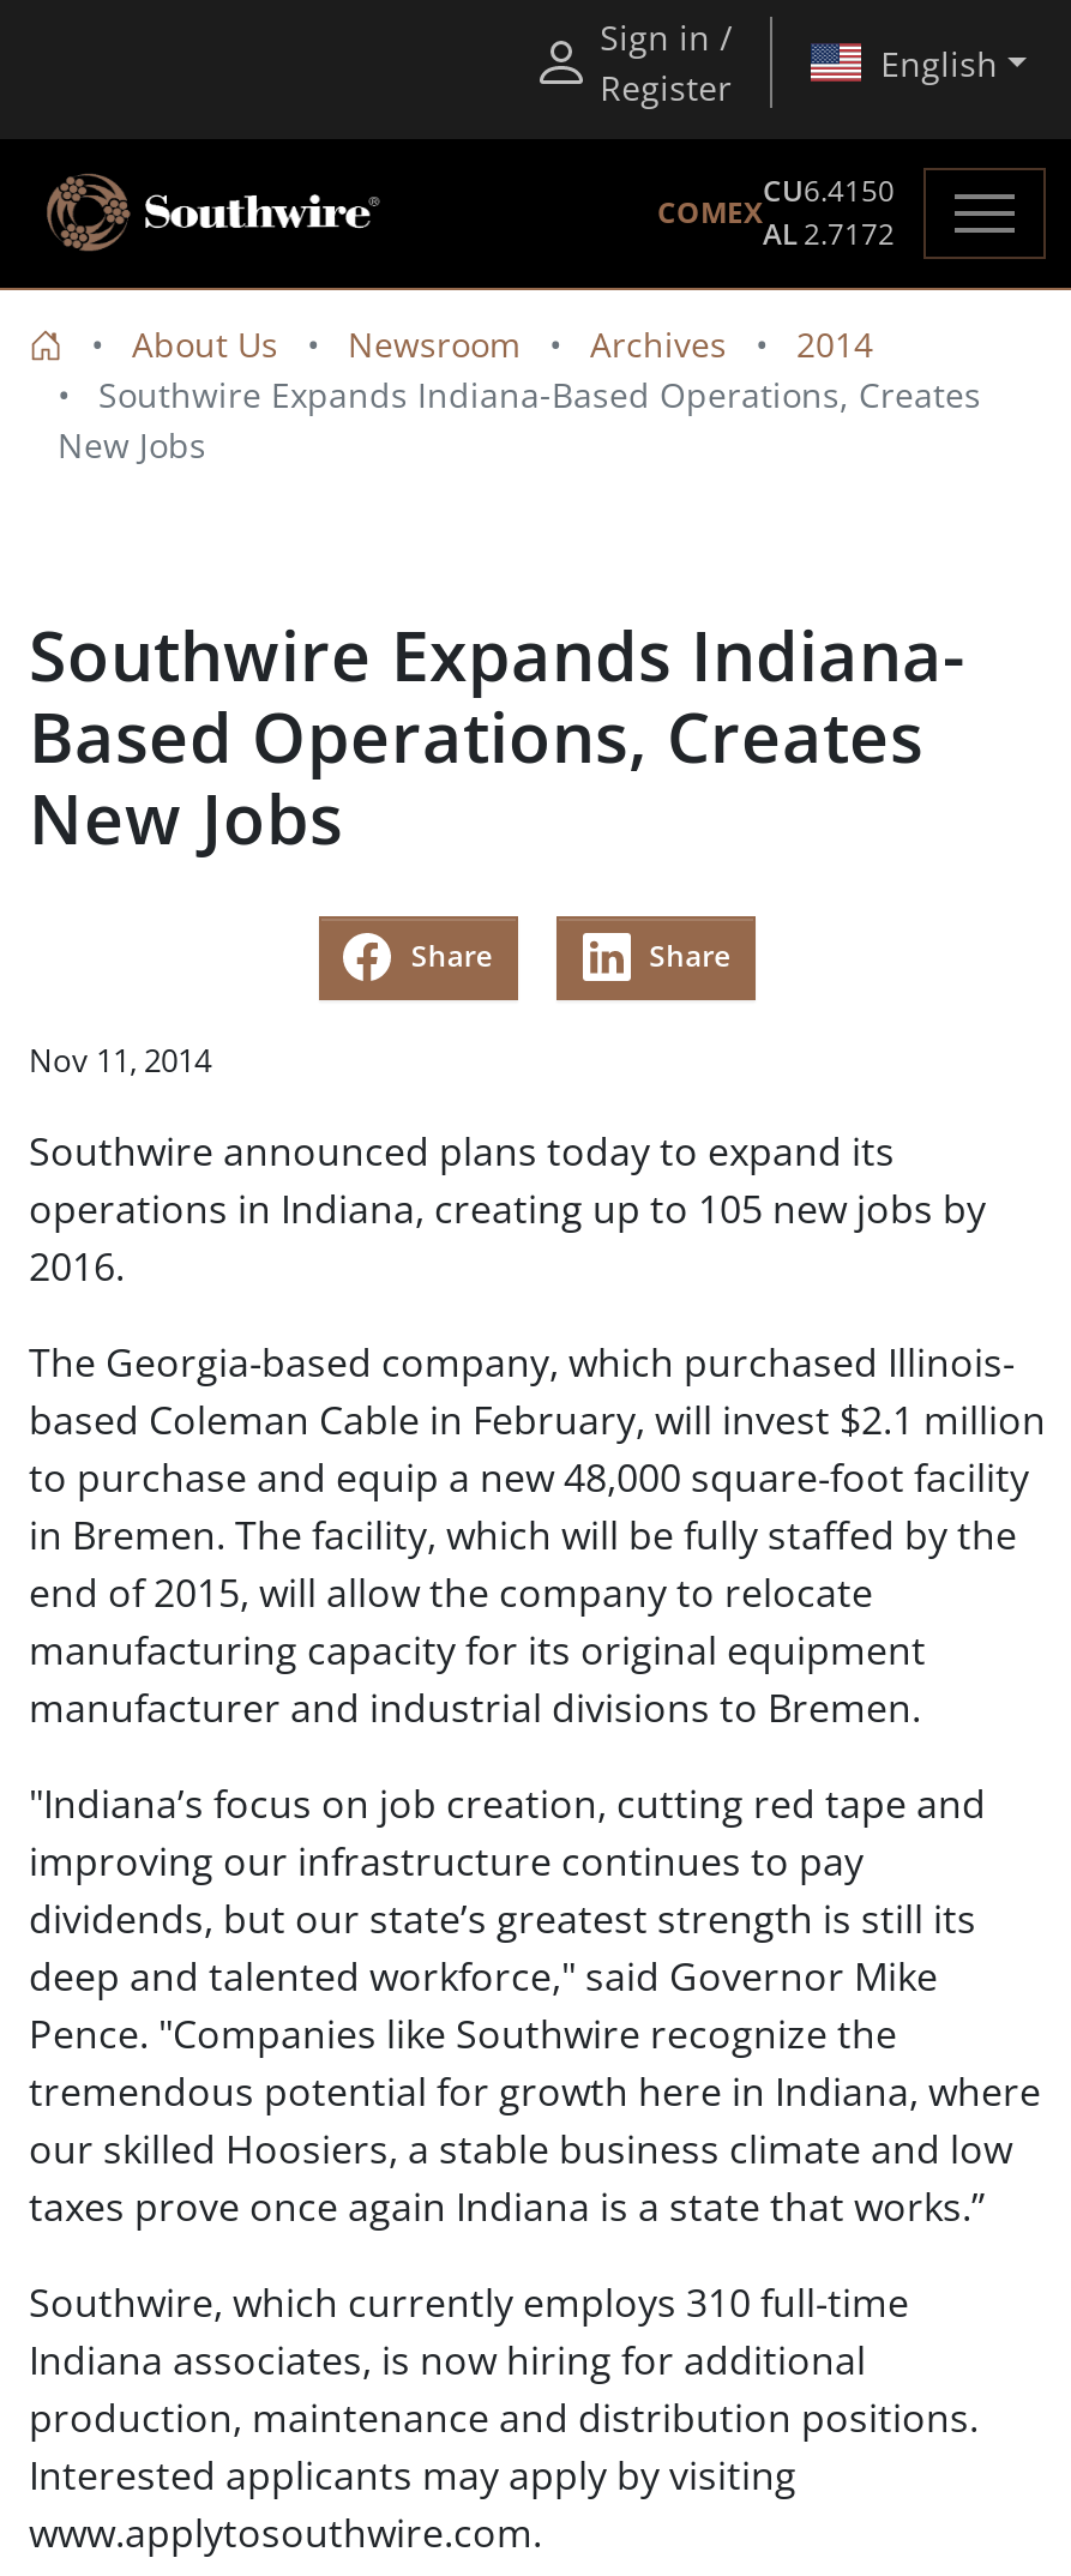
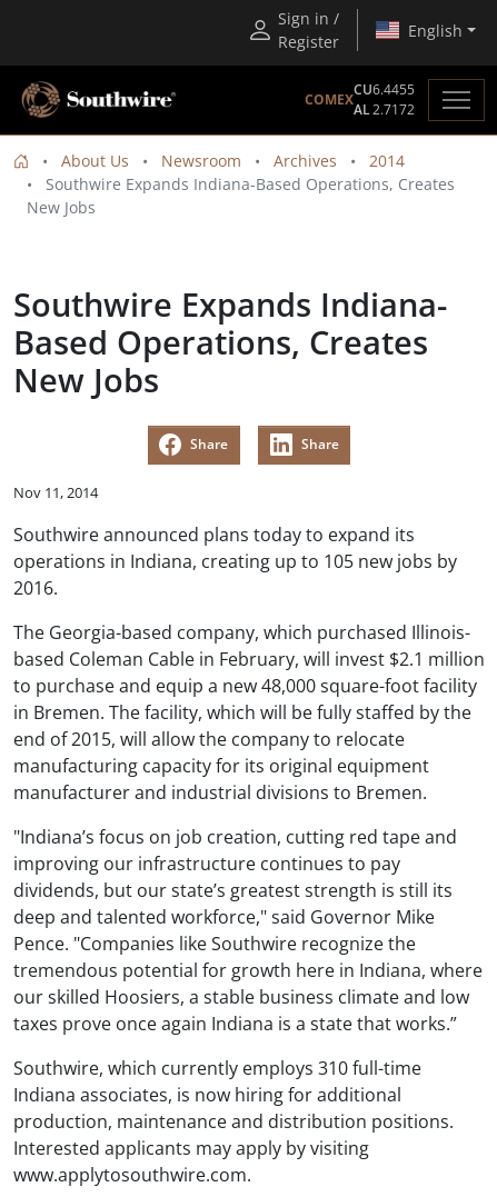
[763,170,895,211] CU6.4150 -> [354,80,415,99] CU6.4455

